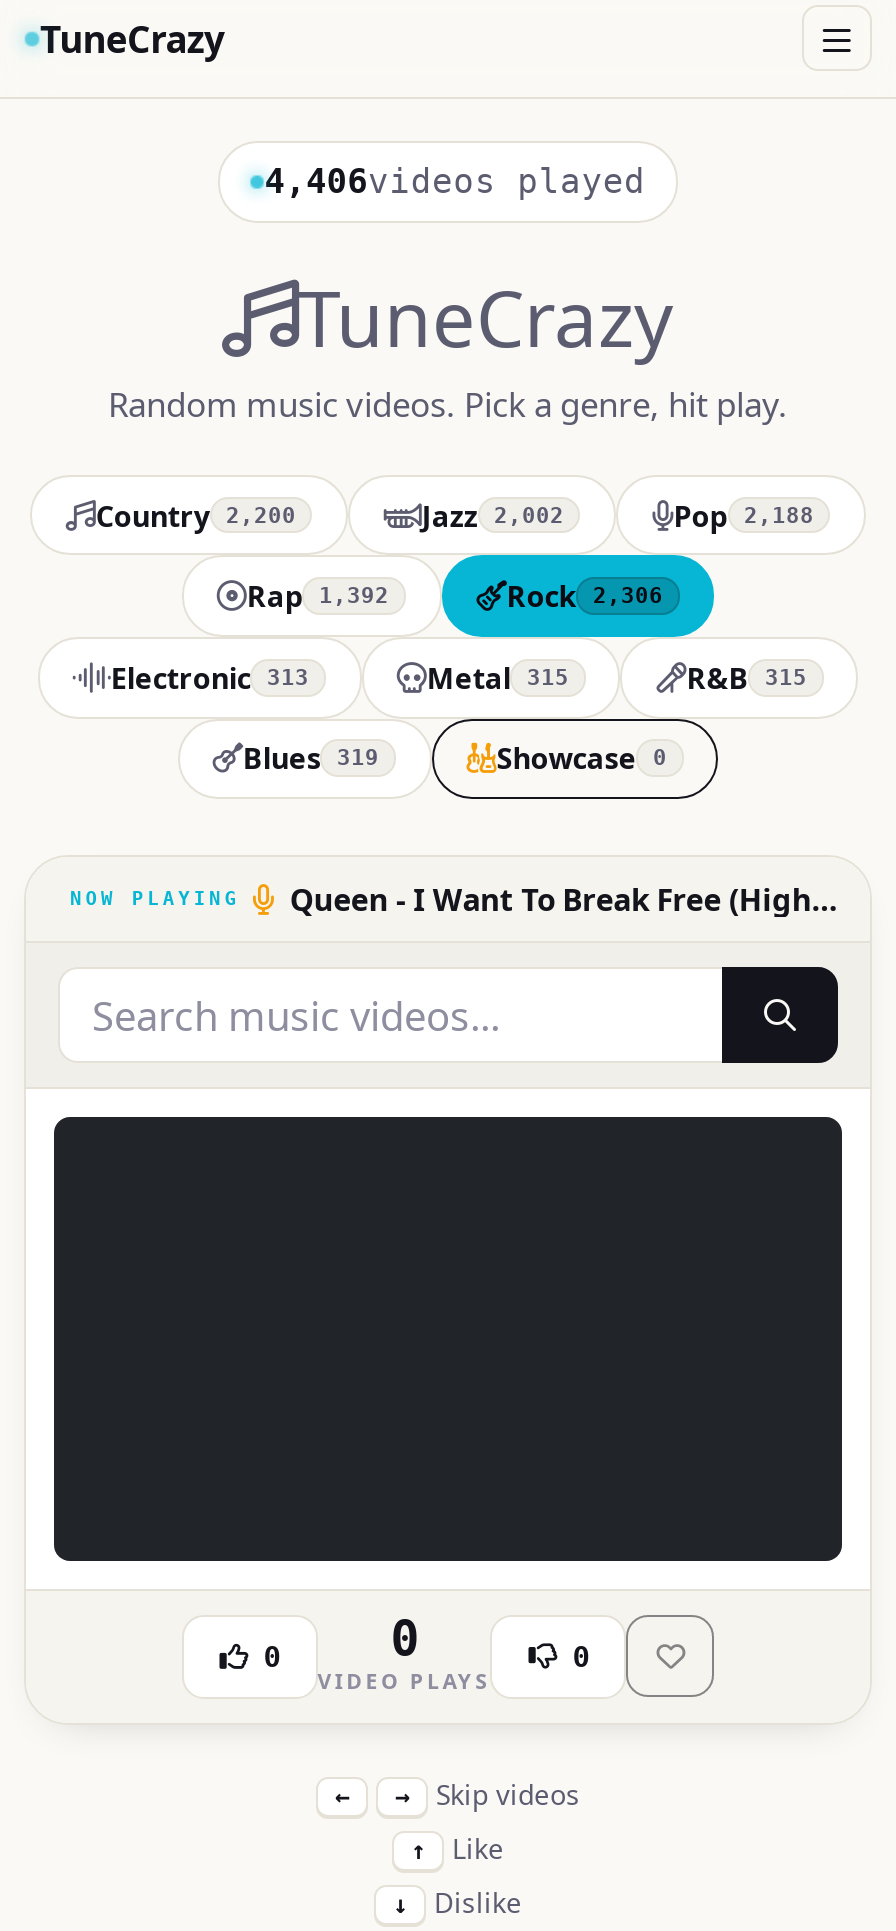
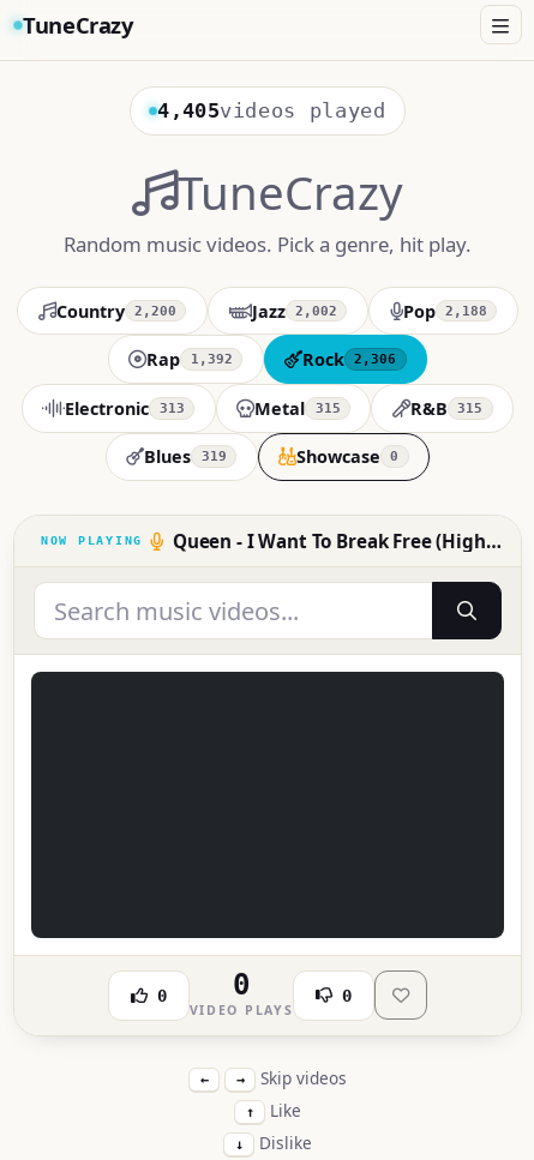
[265,161,645,201] 4,406videos played -> [158,99,386,123] 4,405videos played

